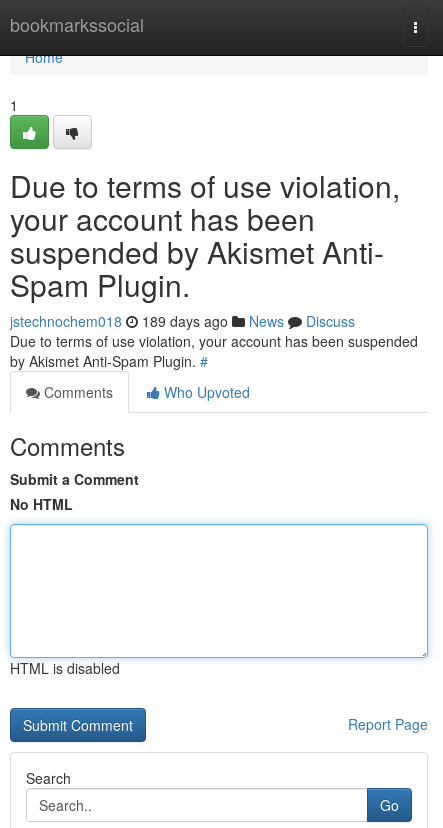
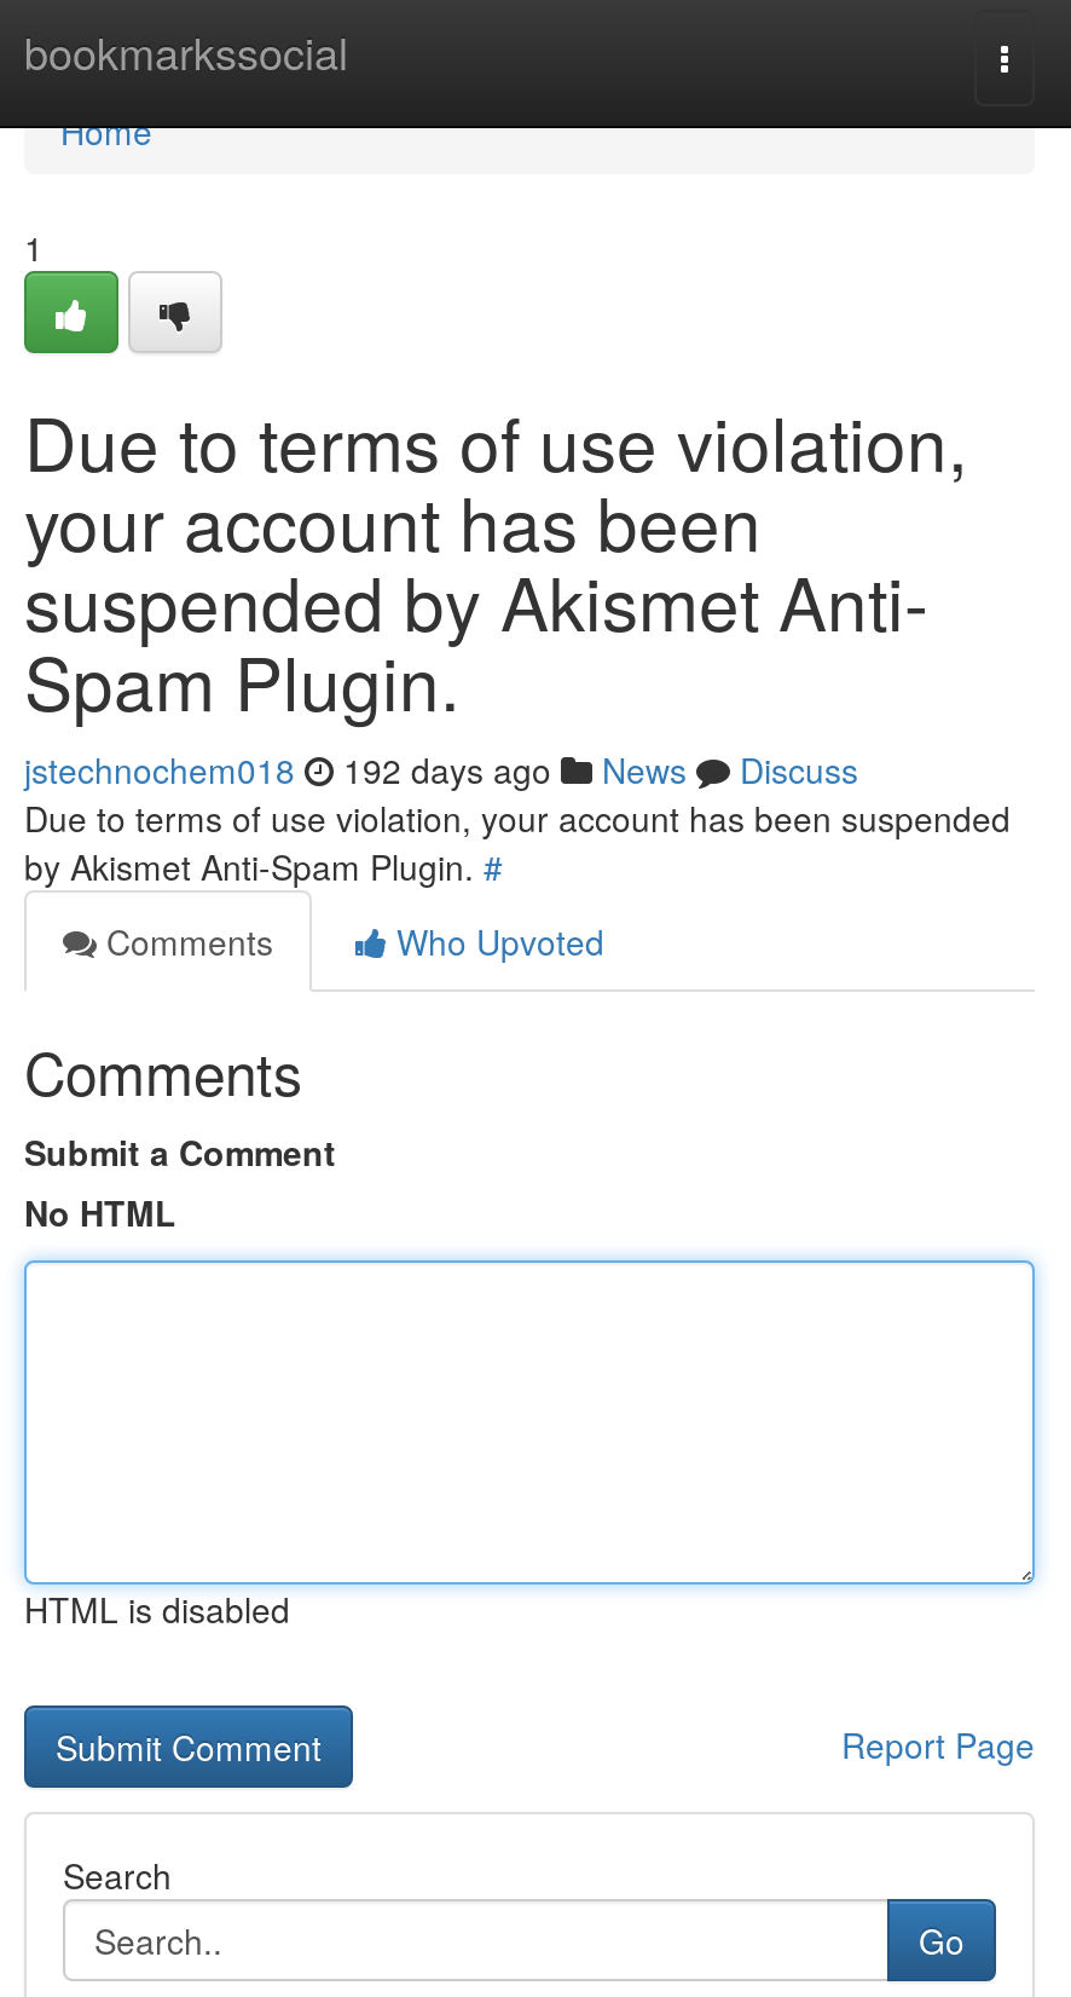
[10,311,355,331] jstechnochem018 189 days ago News Discuss -> [24,745,858,793] jstechnochem018 192 days ago News Discuss

